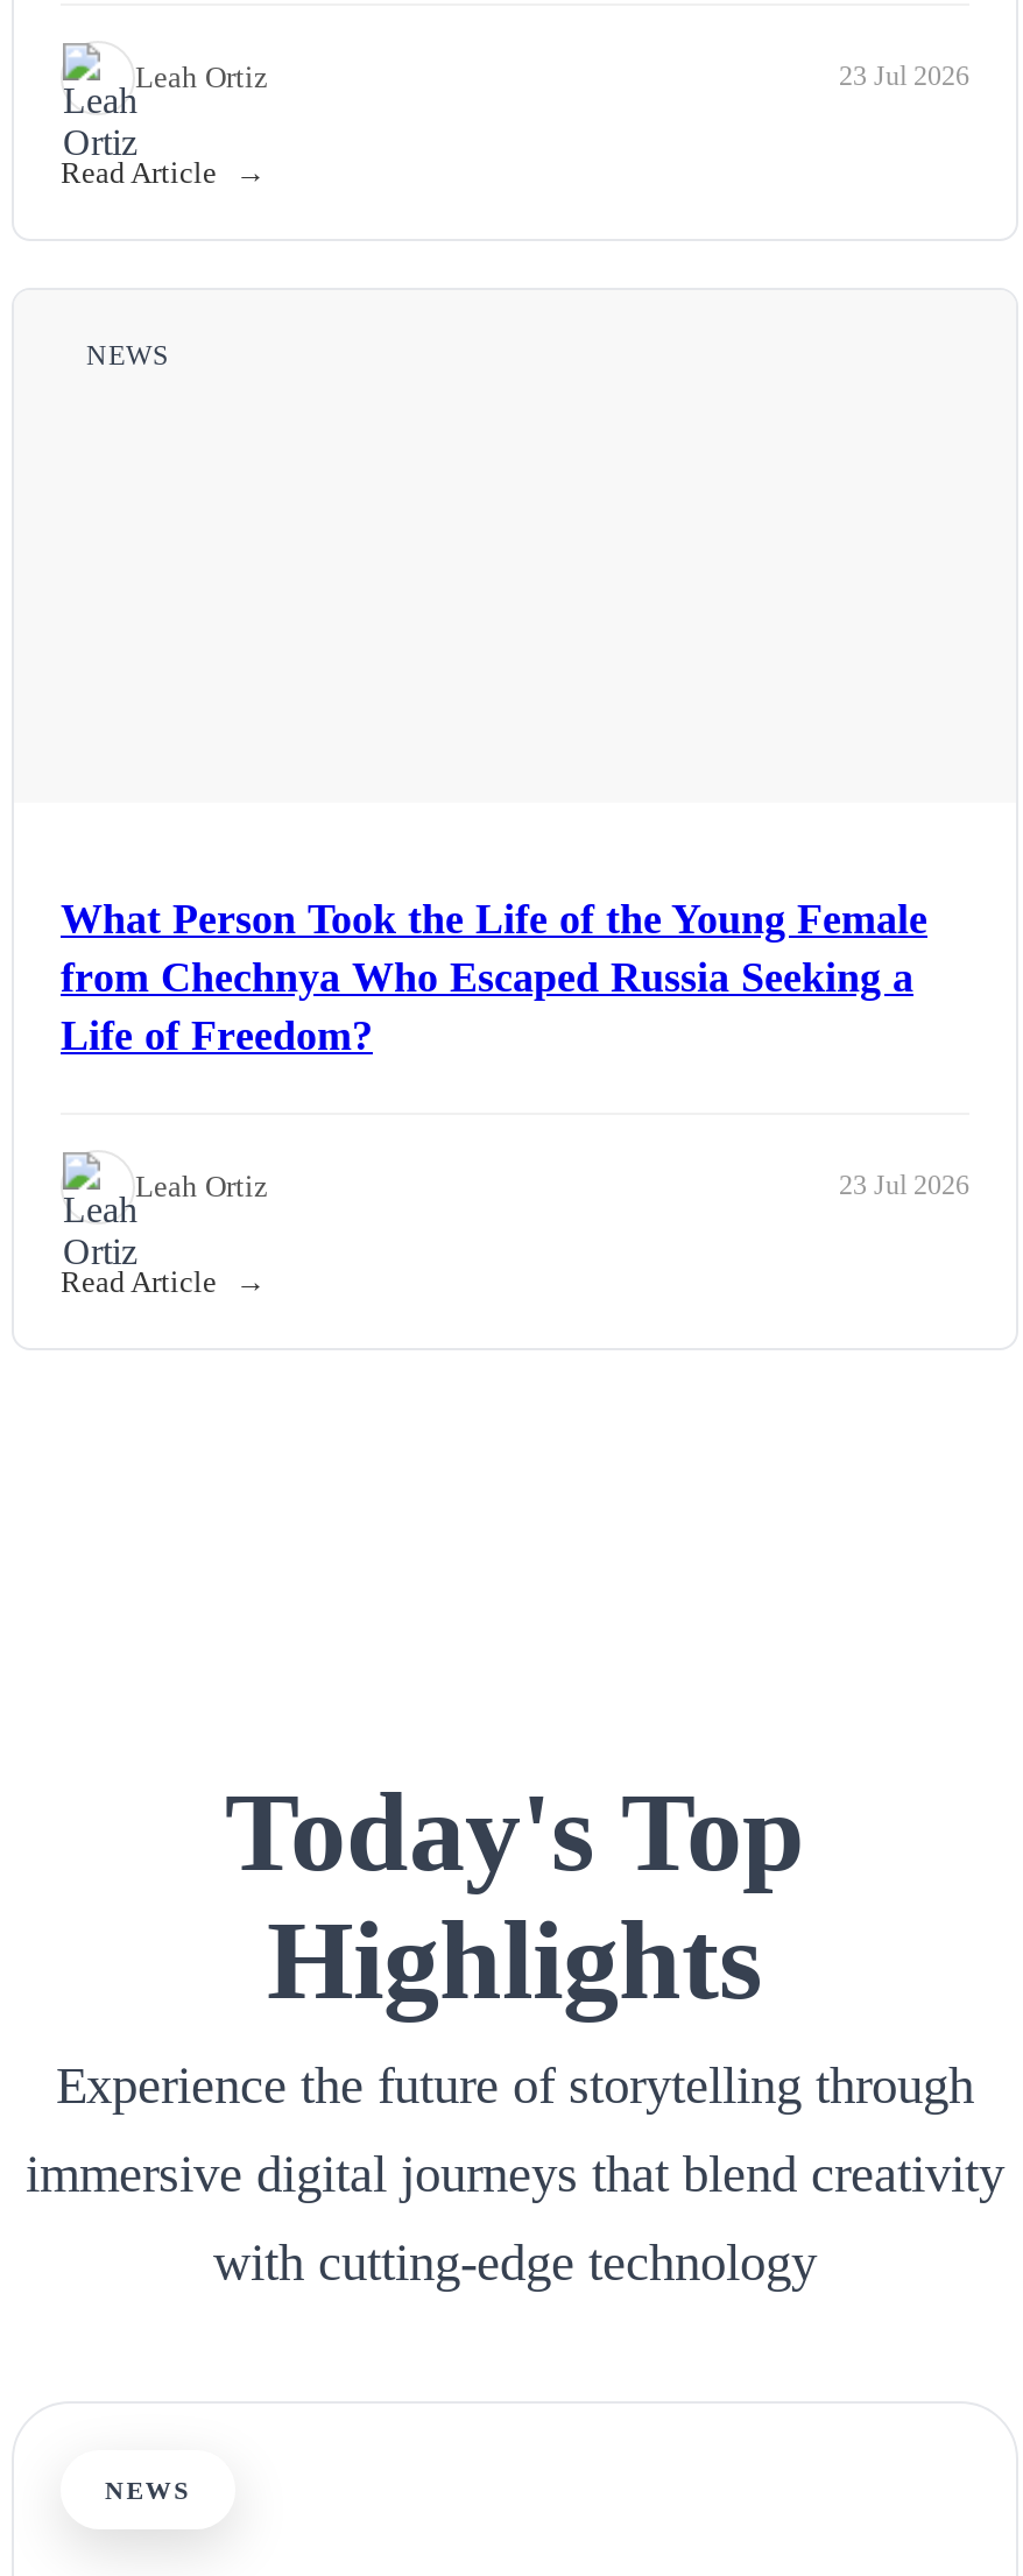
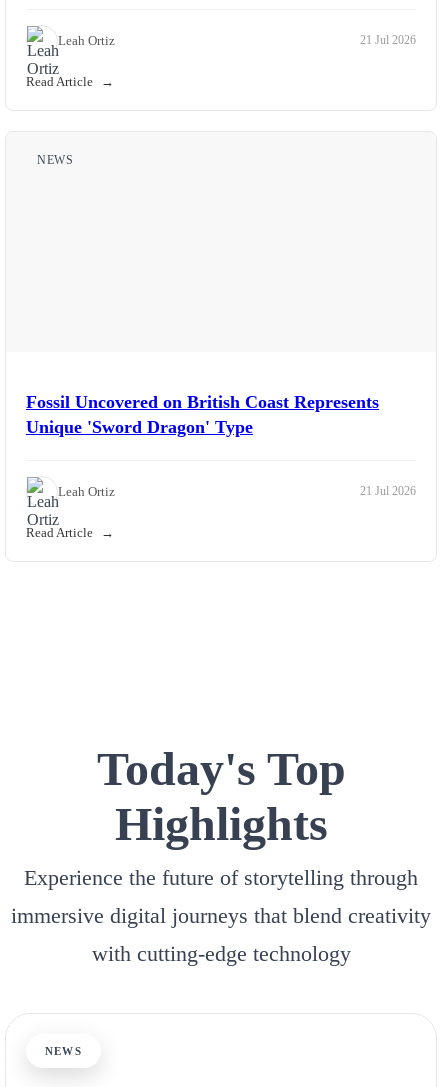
[839,60,969,92] 23 Jul 2026 -> [360,33,416,47] 21 Jul 2026
[61,895,927,1058] What Person Took the Life of the Young Female | from Chechnya Who Escaped Russia Seeking a | Life of Freedom? -> [26,392,379,437] Fossil Uncovered on British Coast Represents | Unique 'Sword Dragon' Type
[839,1169,969,1201] 23 Jul 2026 -> [360,484,416,498] 21 Jul 2026

